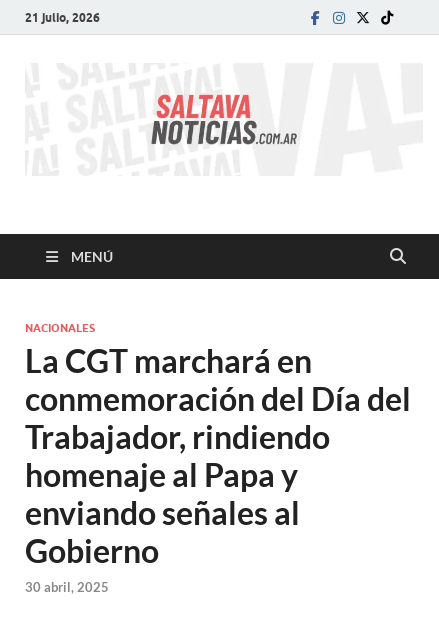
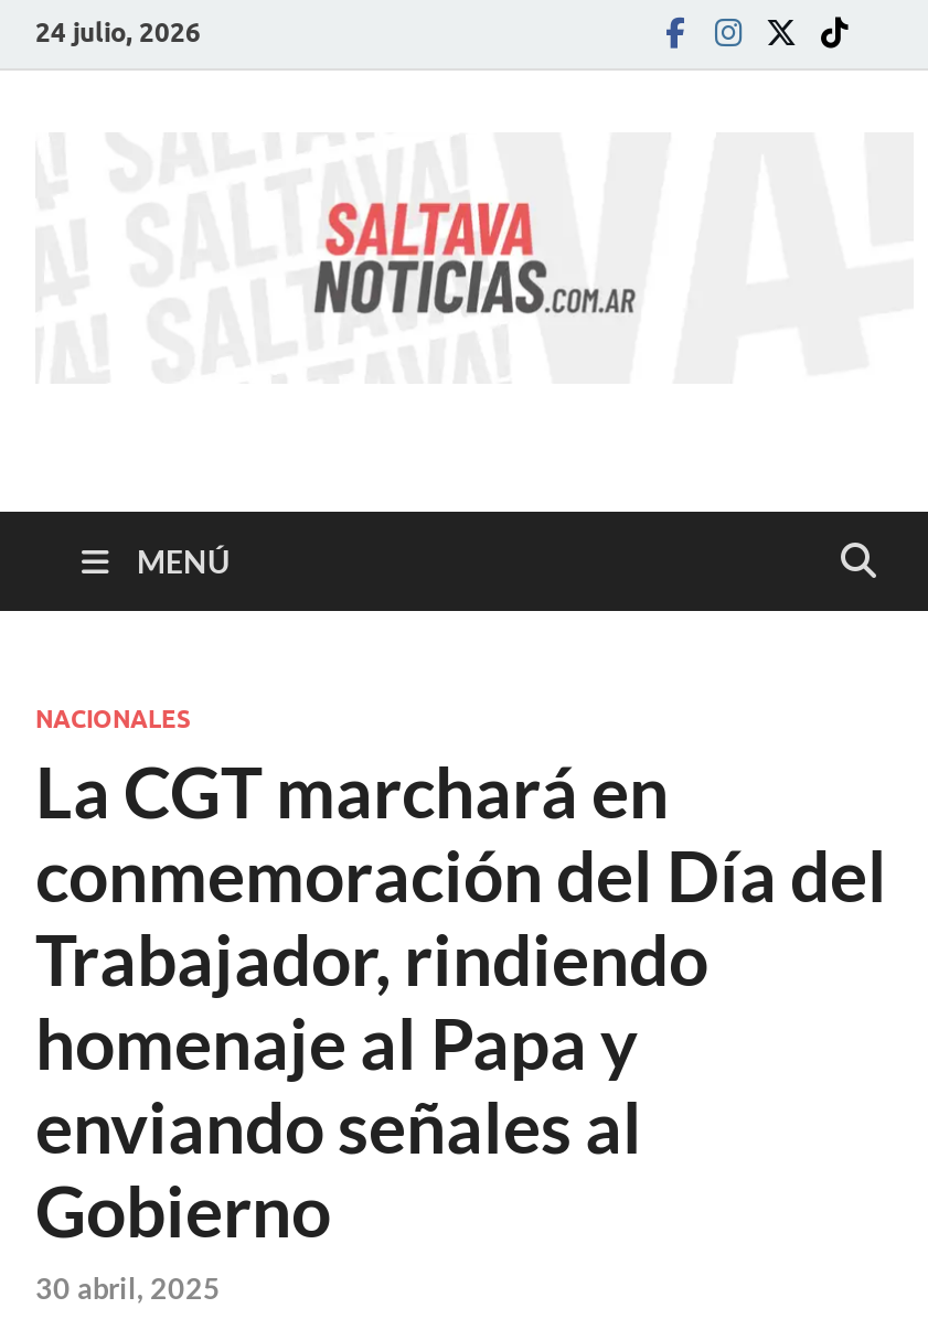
[25,9,100,24] 21 julio, 2026 -> [35,14,201,47] 24 julio, 2026

